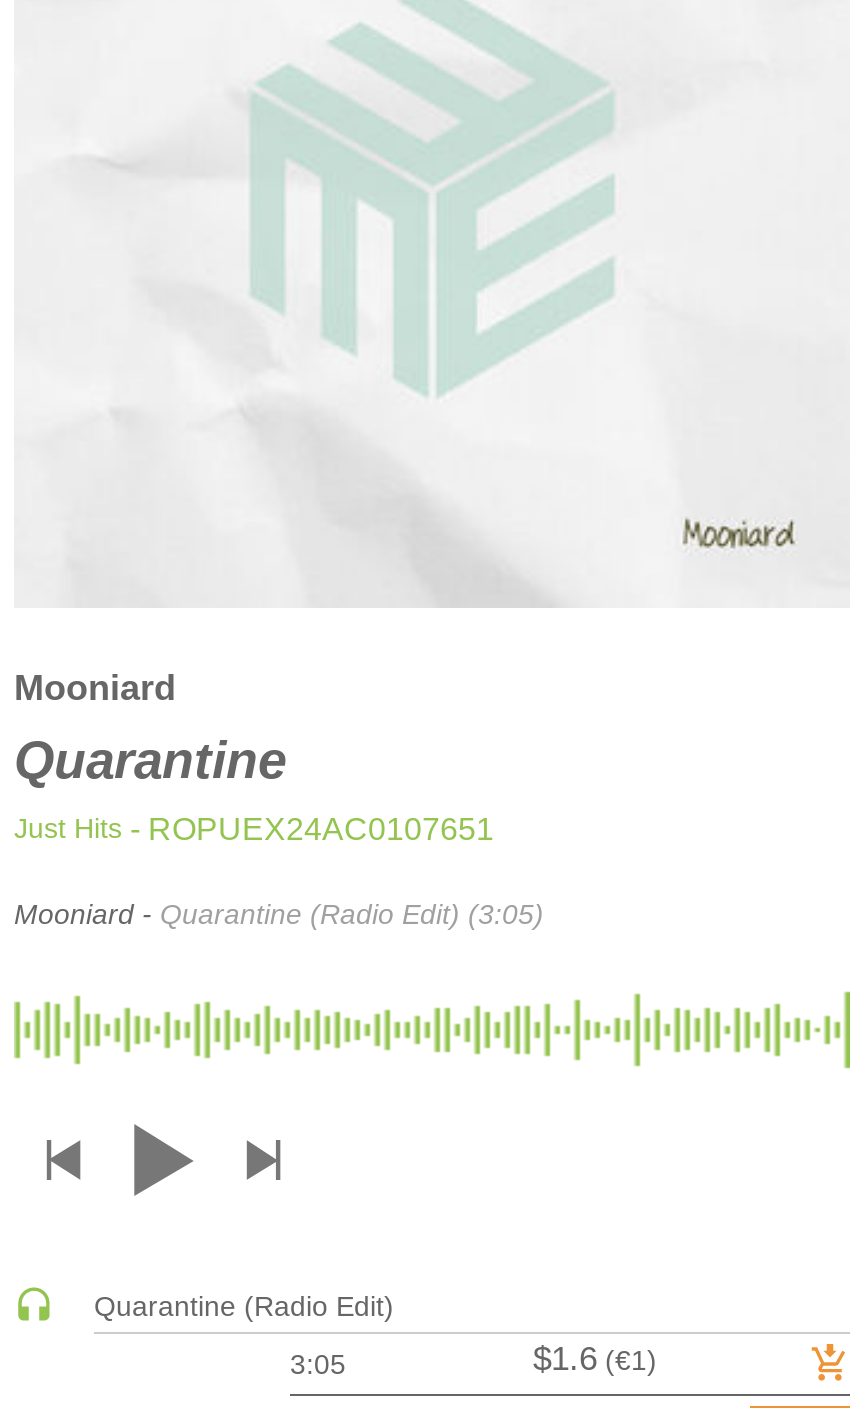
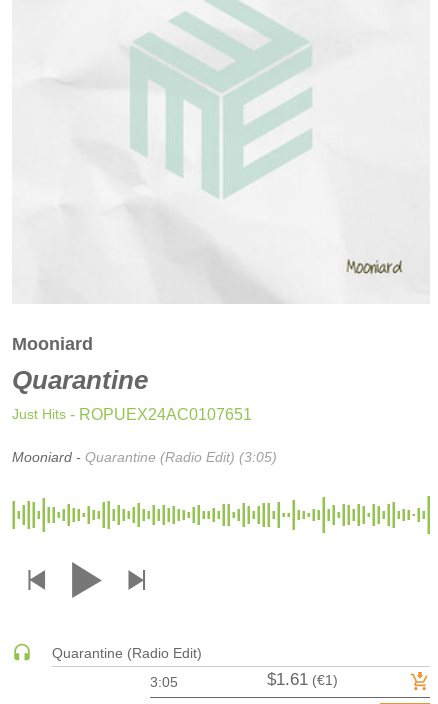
[533,1340,657,1378] $1.6 (€1) -> [267,670,338,689] $1.61 (€1)

